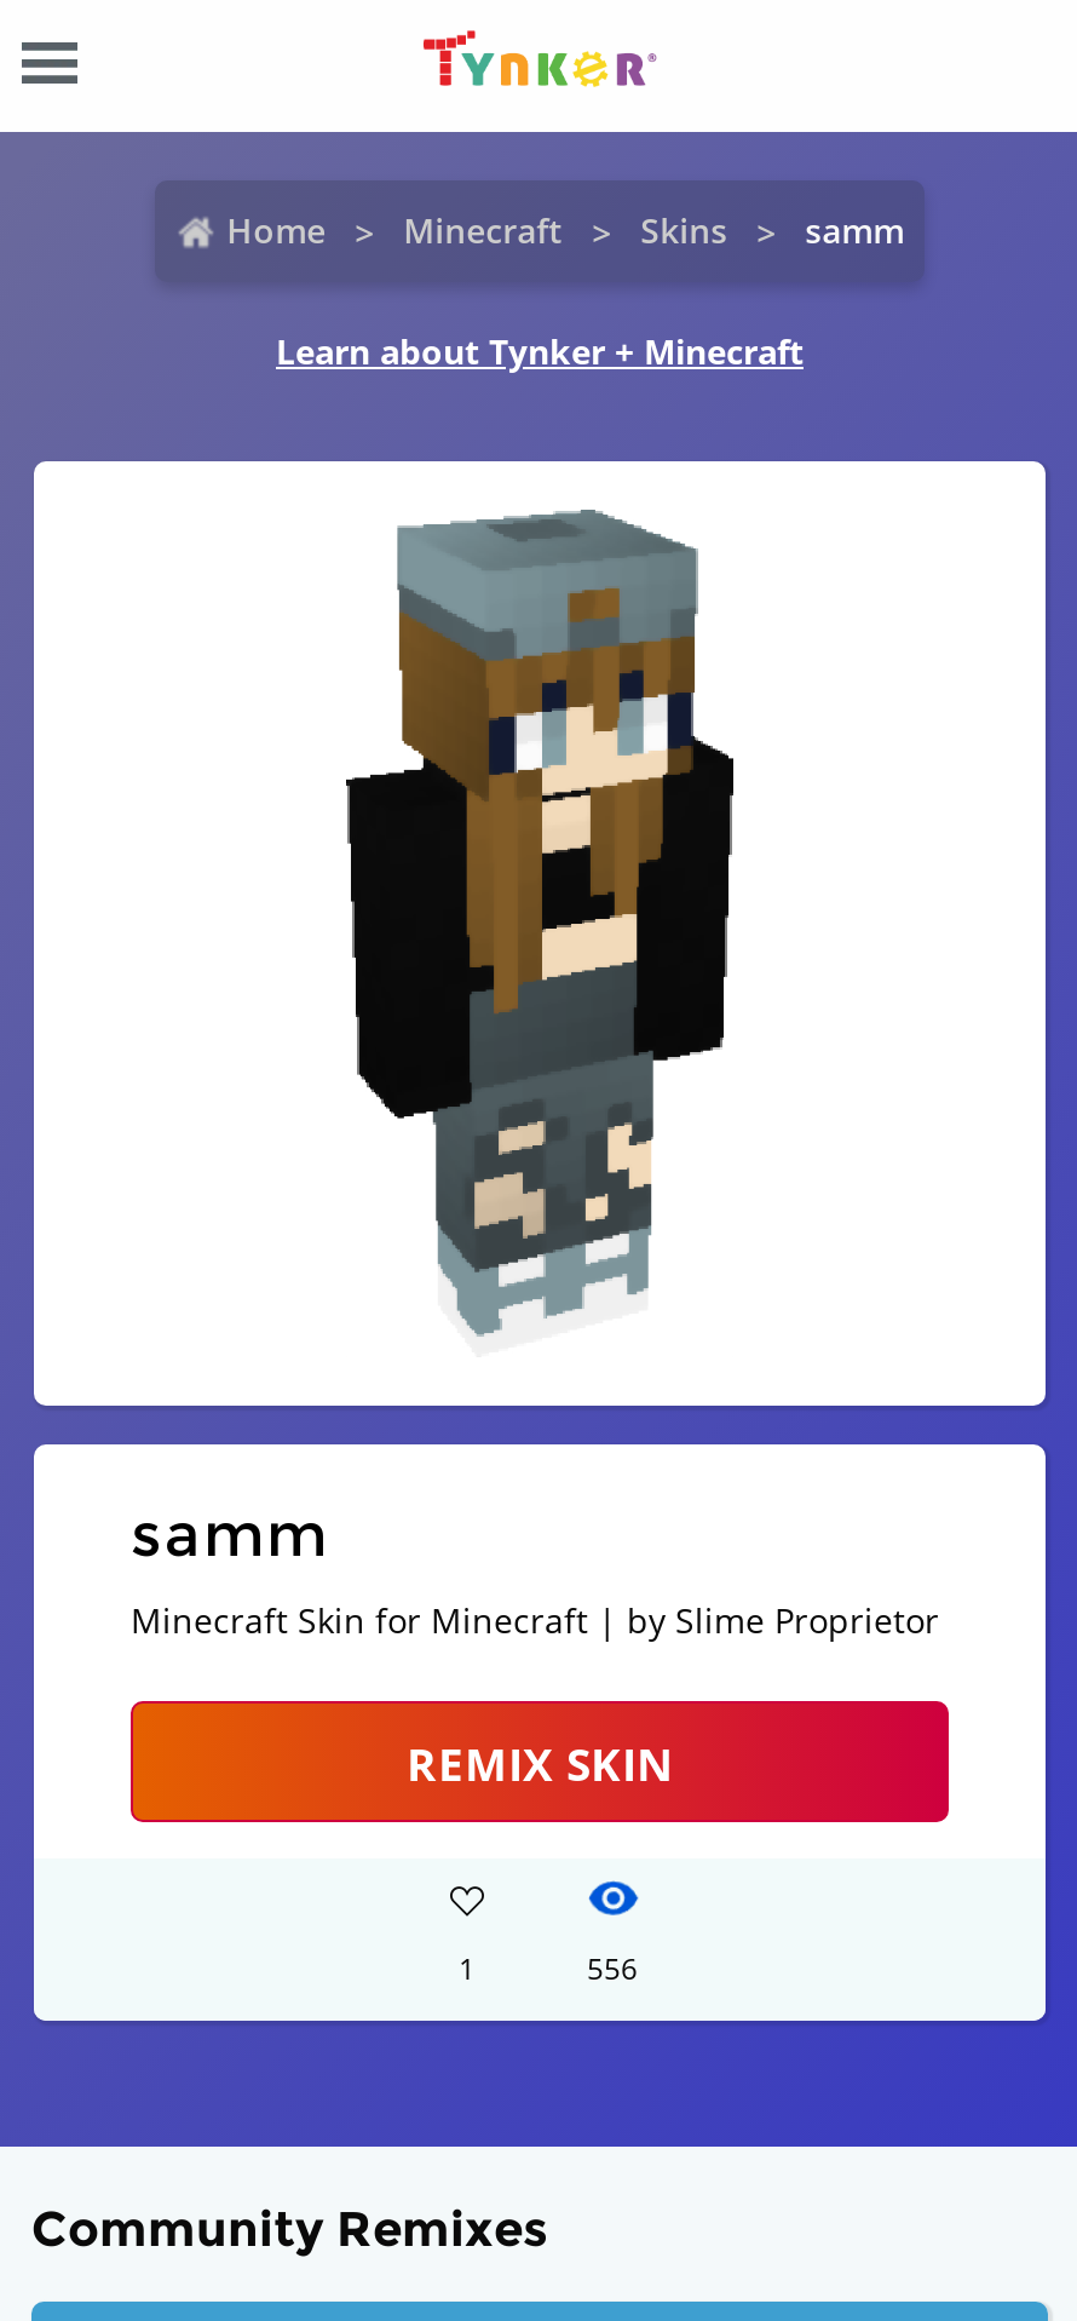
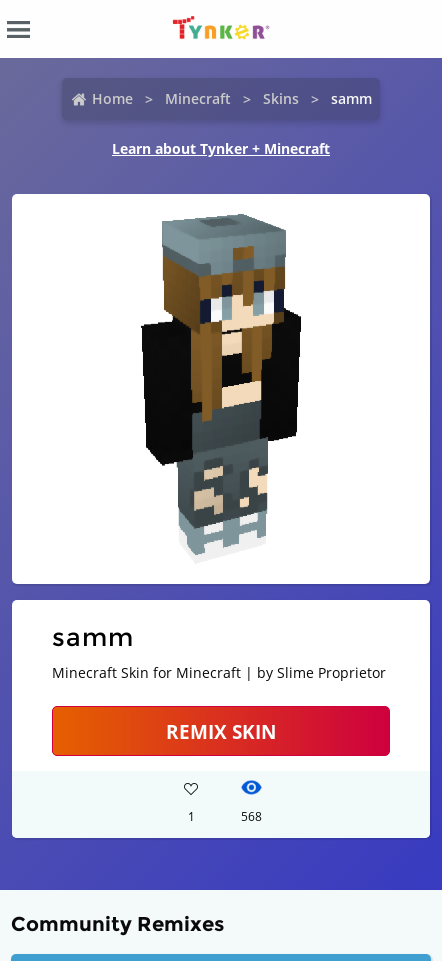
[587,1949,638,1990] 556 -> [240,808,261,825] 568

